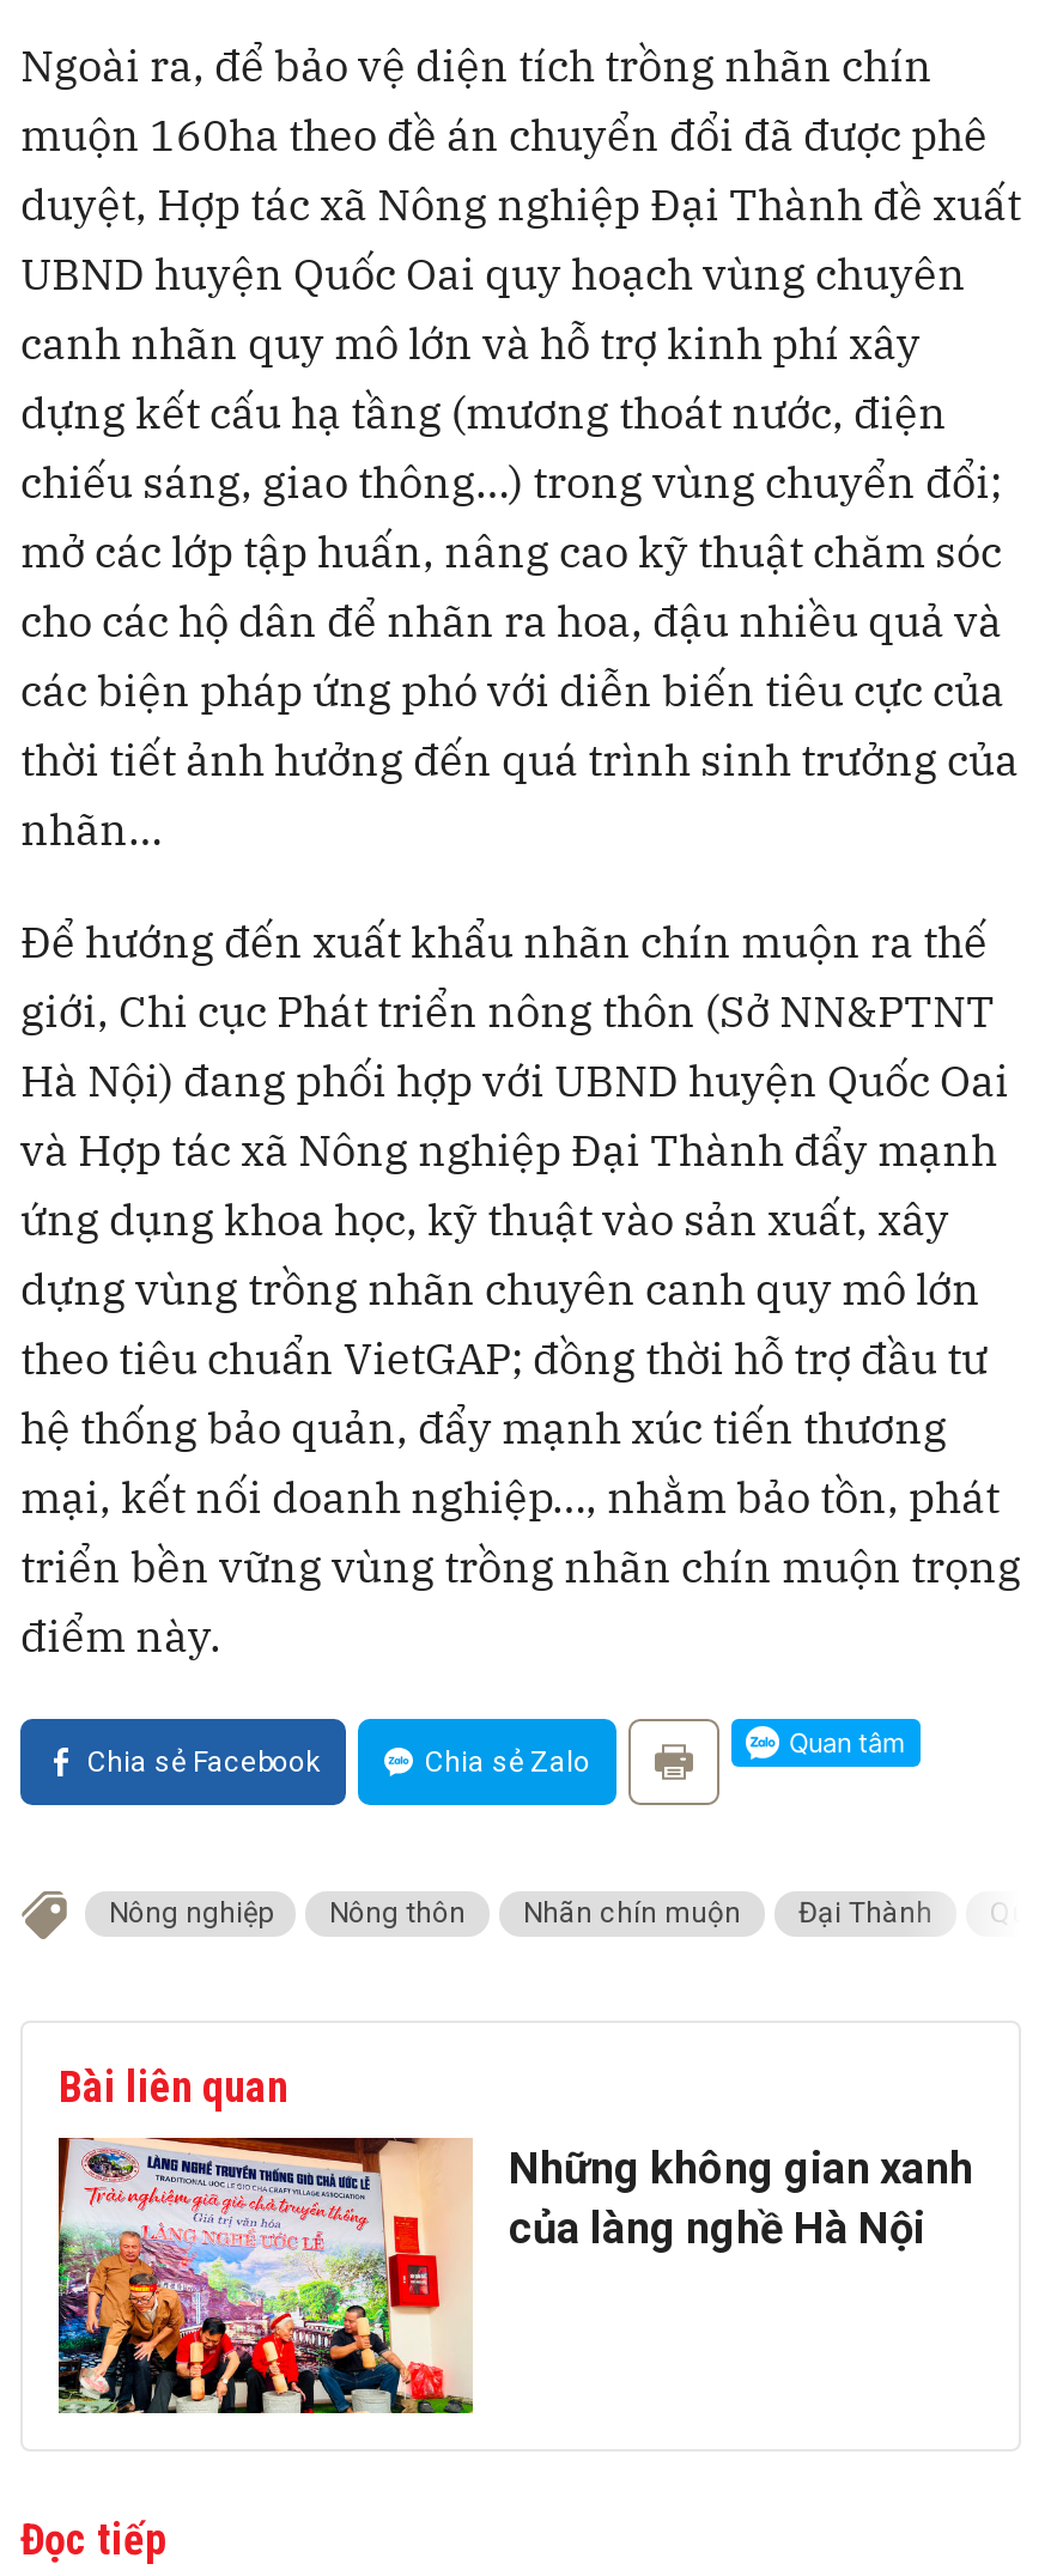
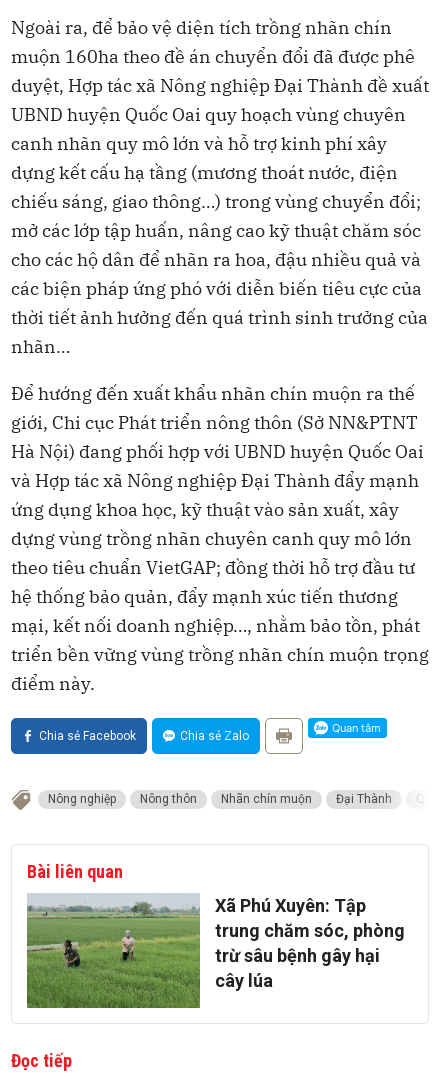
[56,2135,973,2416] [image] | Những không gian xanh | của làng nghề Hà Nội -> [26,893,405,1009] [image] | Xã Phú Xuyên: Tập | trung chăm sóc, phòng | trừ sâu bệnh gây hại | cây lúa

